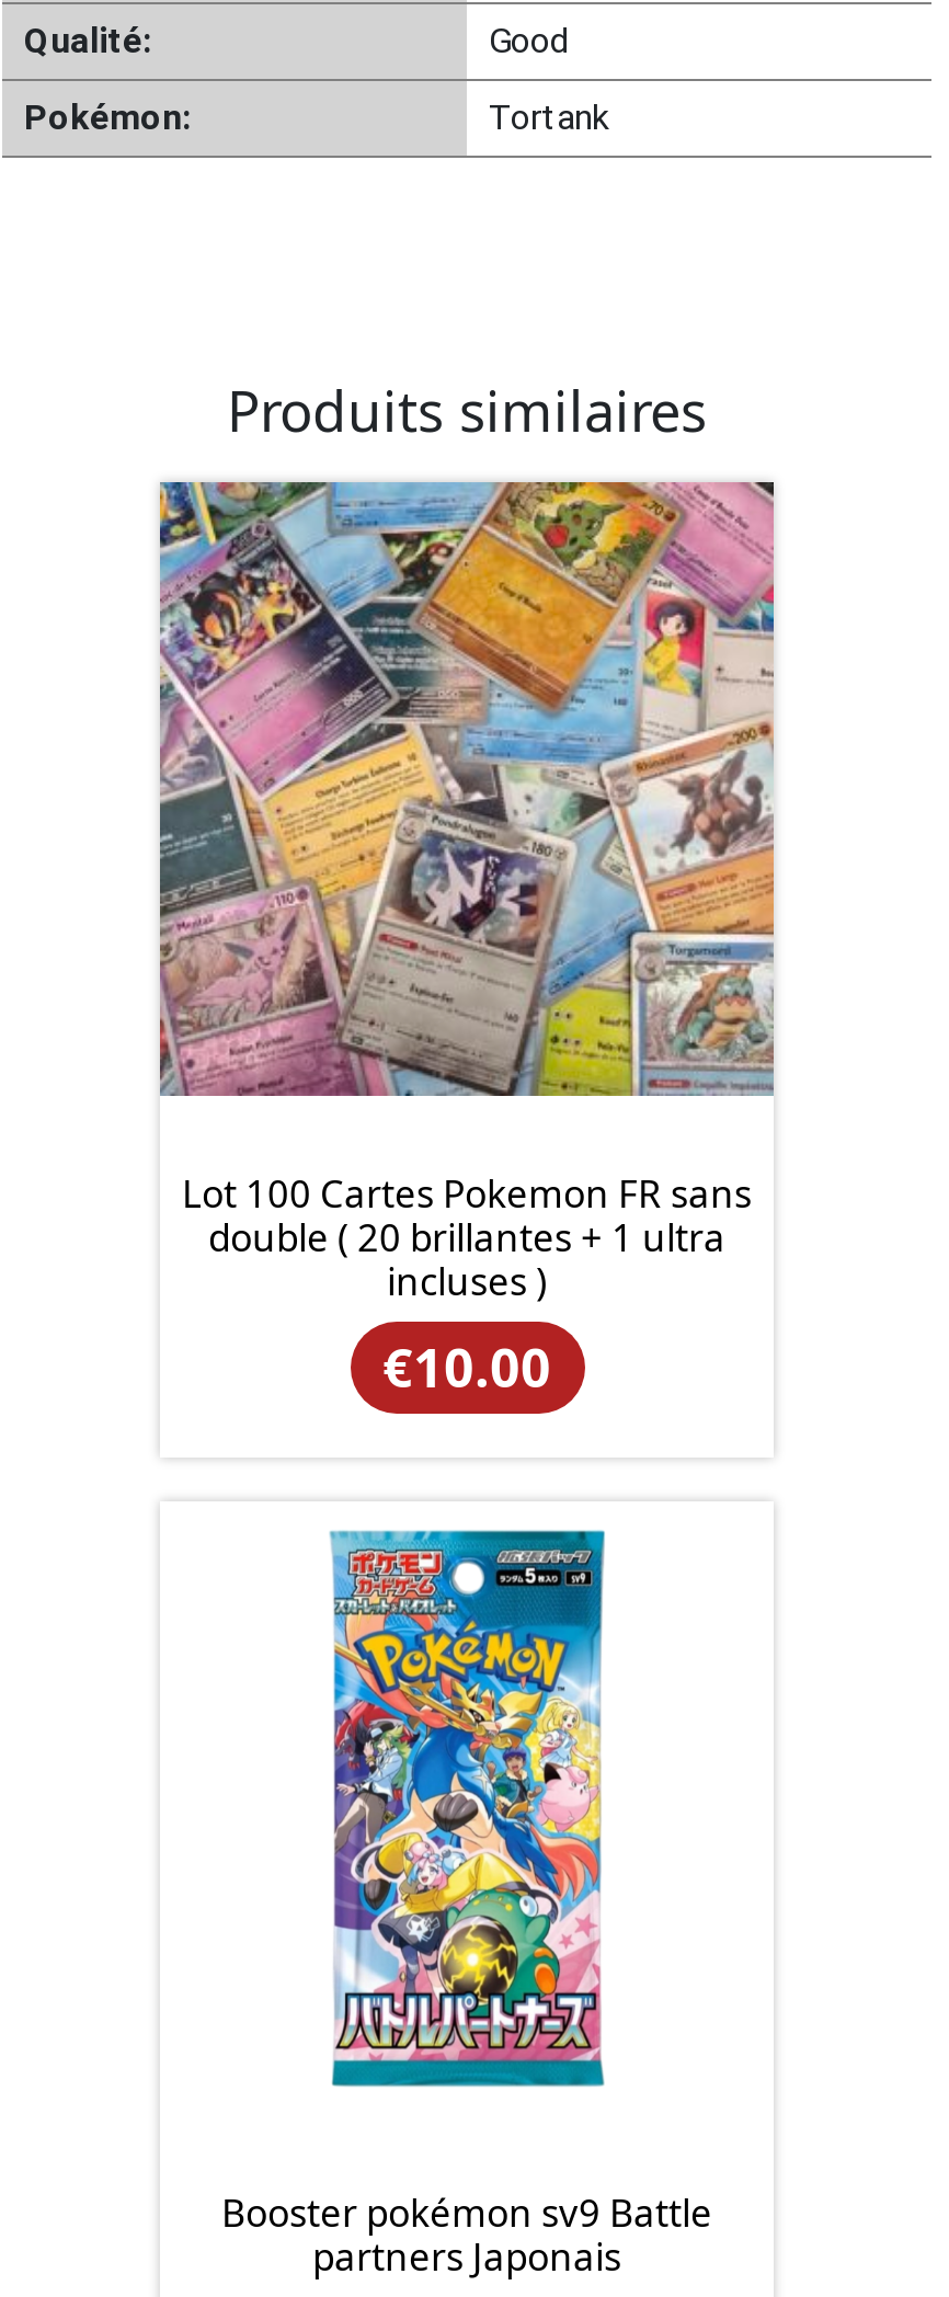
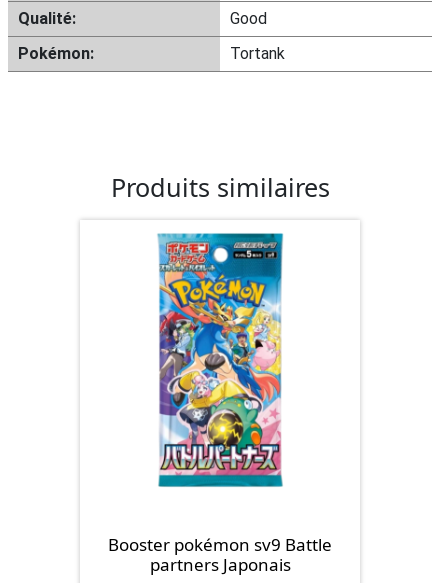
[158,480,776,1403] [image] | Lot 100 Cartes Pokemon FR sans | double ( 20 brillantes + 1 ultra | incluses ) | €10.00 -> none

